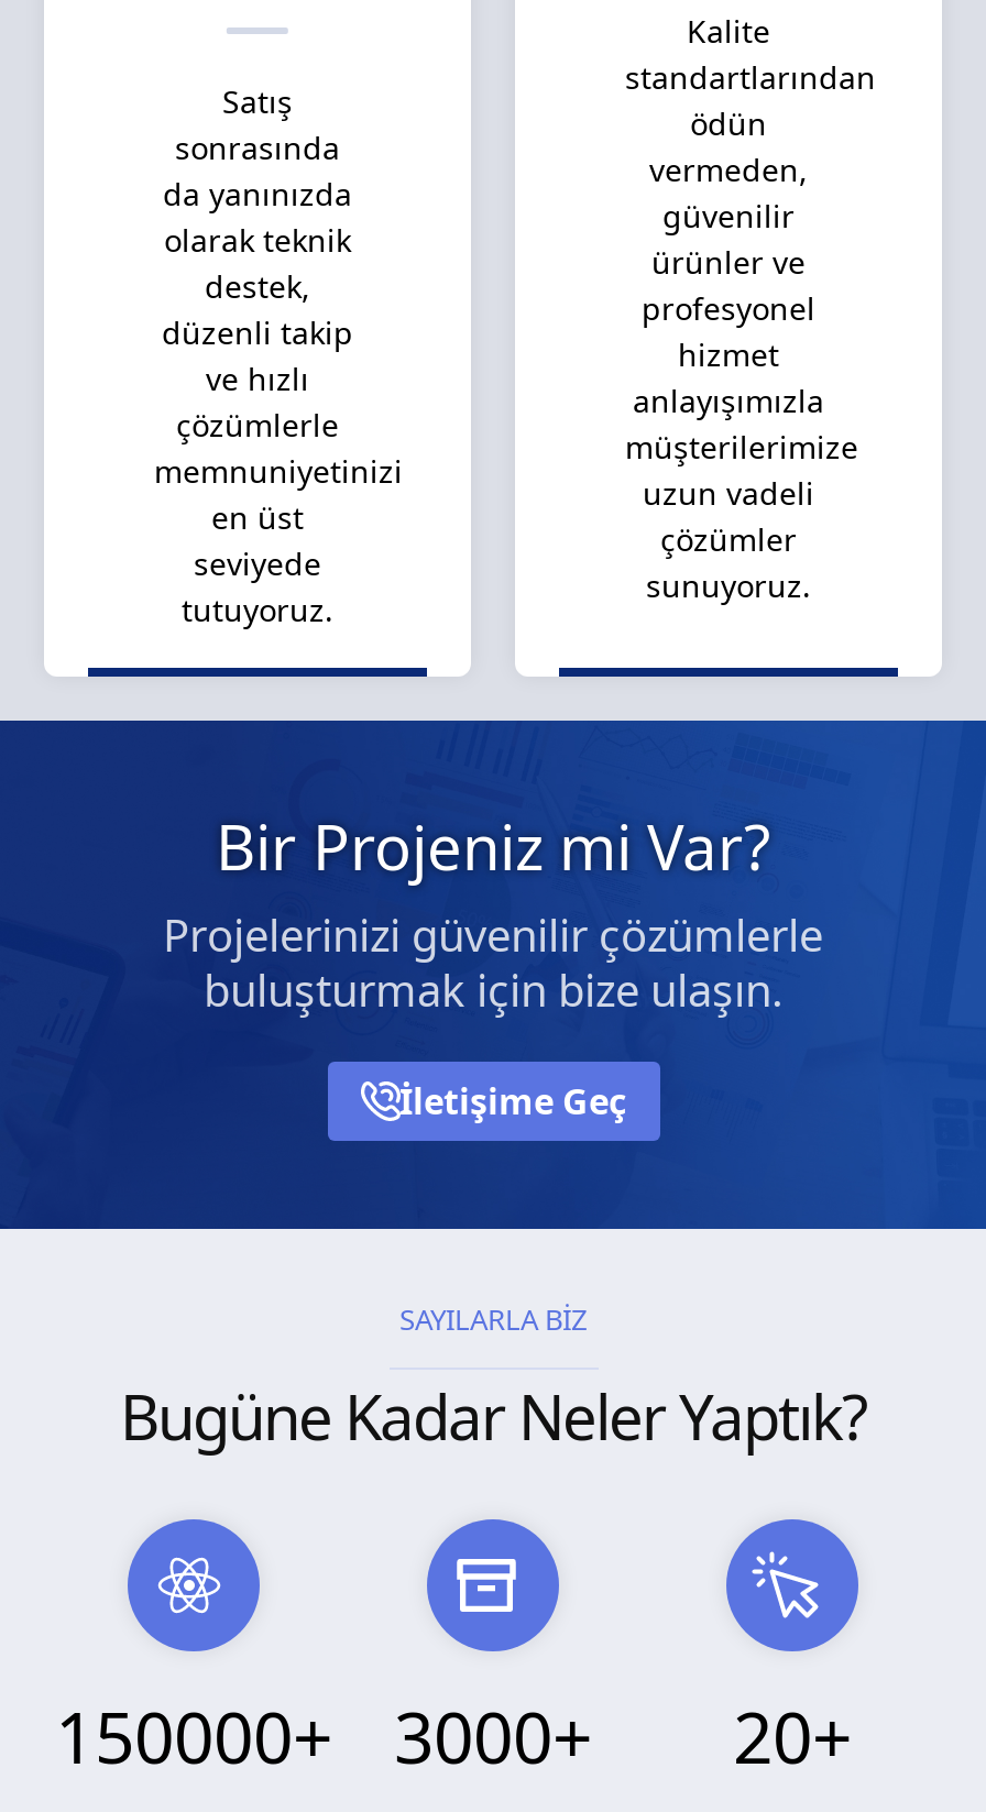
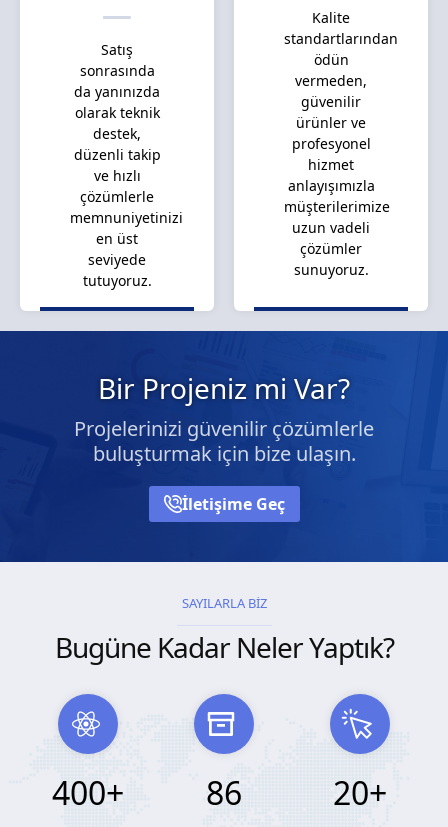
[55,1689,332,1784] 150000+ -> [52,771,124,814] 400+
[394,1689,592,1784] 3000+ -> [206,771,242,814] 86

